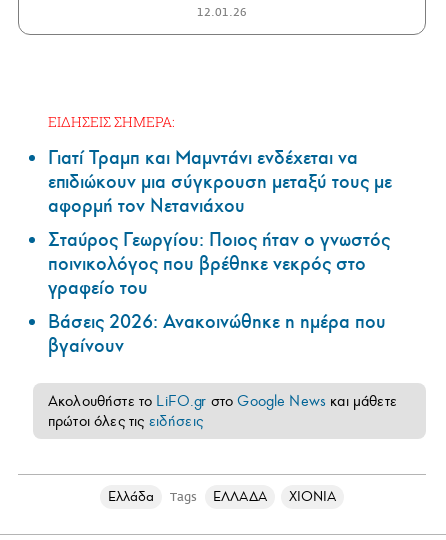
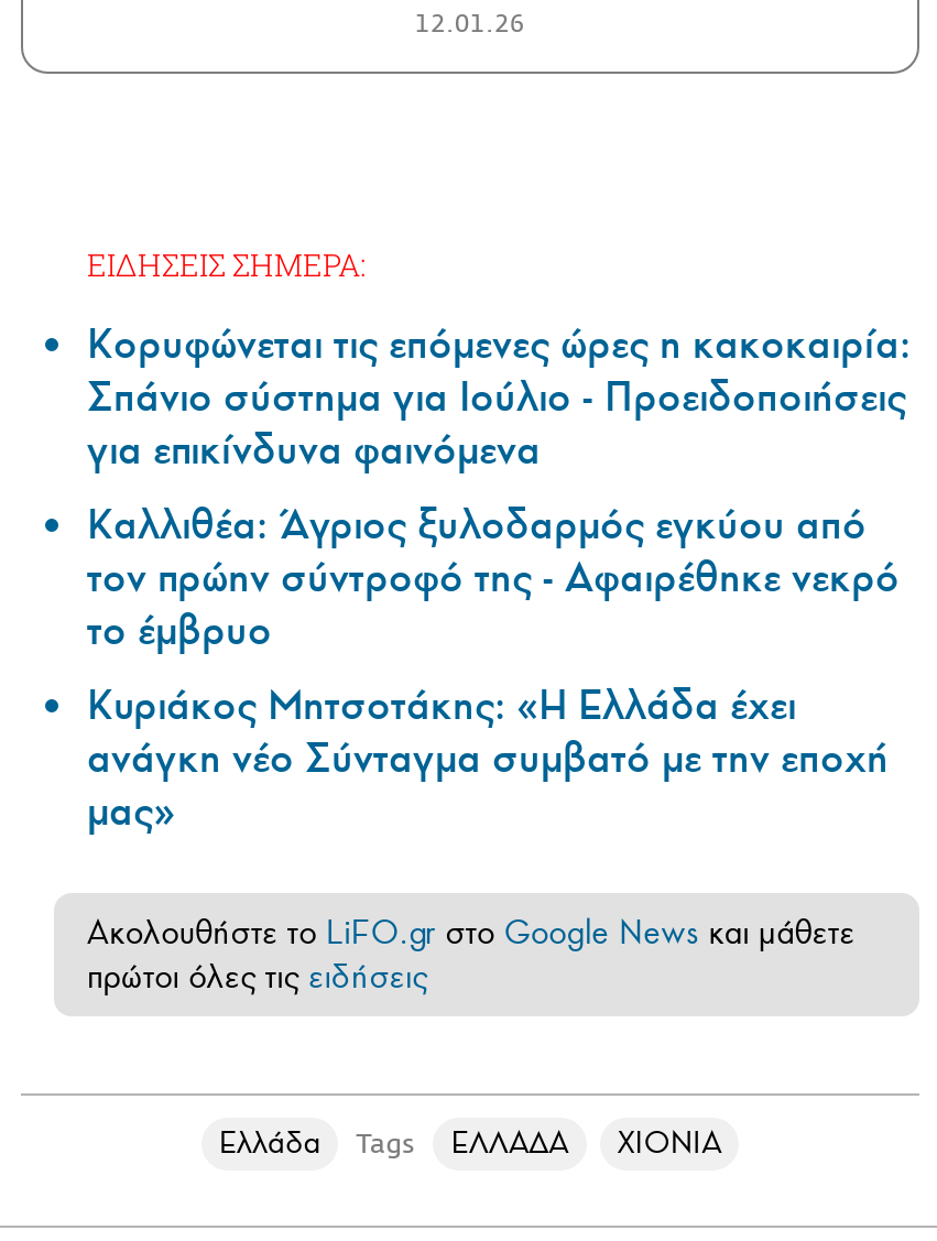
[48,146,392,358] Γιατί Τραμπ και Μαμντάνι ενδέχεται να | επιδιώκουν μια σύγκρουση μεταξύ τους με | αφορμή τον Νετανιάχου | Σταύρος Γεωργίου: Ποιος ήταν ο γνωστός | ποινικολόγος που βρέθηκε νεκρός στο | γραφείο του | Βάσεις 2026: Ανακοινώθηκε η ημέρα που | βγαίνουν -> [87,318,911,837] Κορυφώνεται τις επόμενες ώρες η κακοκαιρία: | Σπάνιο σύστημα για Ιούλιο - Προειδοποιήσεις | για επικίνδυνα φαινόμενα | Καλλιθέα: Άγριος ξυλοδαρμός εγκύου από | τον πρώην σύντροφό της - Αφαιρέθηκε νεκρό | το έμβρυο | Κυριάκος Μητσοτάκης: «Η Ελλάδα έχει | ανάγκη νέο Σύνταγμα συμβατό με την εποχή | μας»

